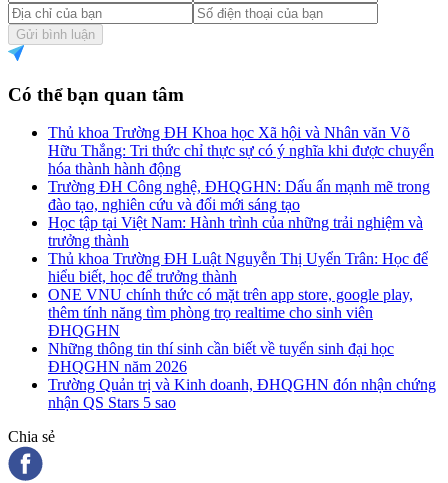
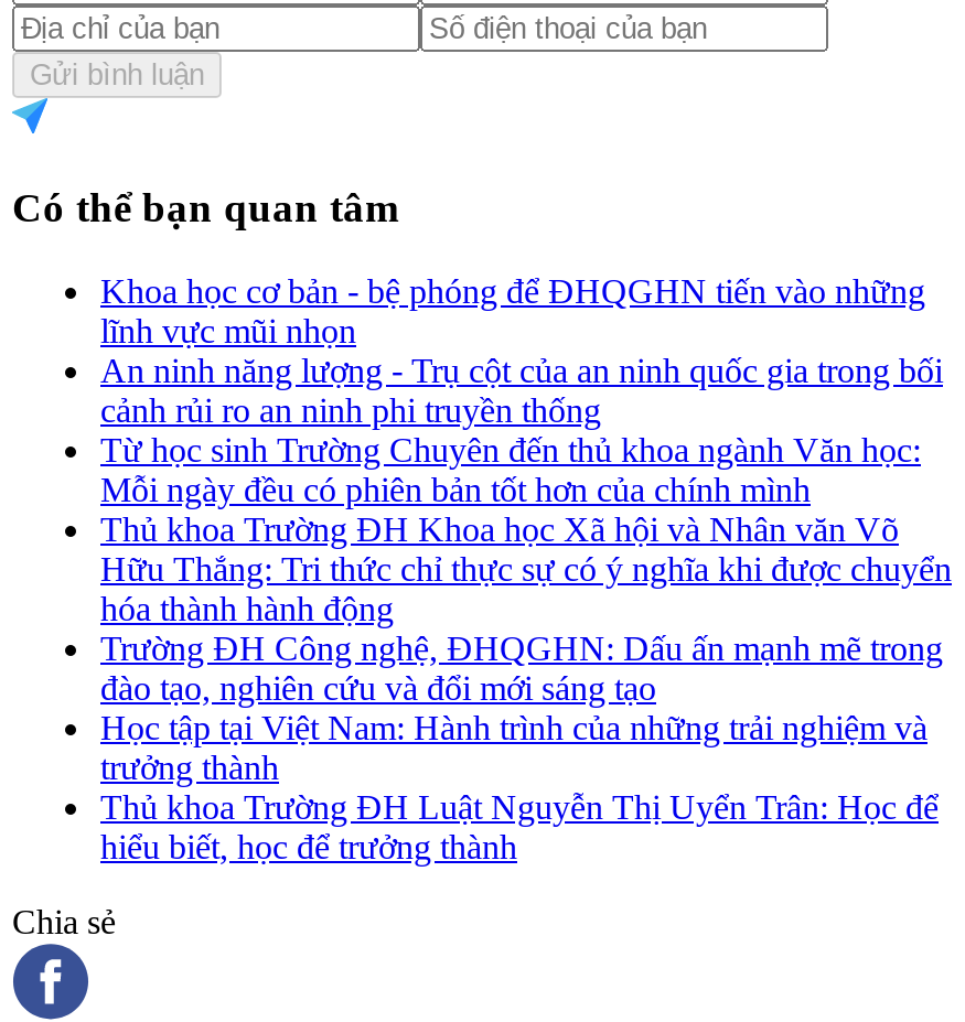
none -> [100,273,943,509] Khoa học cơ bản - bệ phóng để ĐHQGHN tiến vào những | lĩnh vực mũi nhọn | An ninh năng lượng - Trụ cột của an ninh quốc gia trong bối | cảnh rủi ro an ninh phi truyền thống | Từ học sinh Trường Chuyên đến thủ khoa ngành Văn học: | Mỗi ngày đều có phiên bản tốt hơn của chính mình
moved [48,124,434,285] -> [100,511,952,866]: Thủ khoa Trường ĐH Khoa học Xã hội và Nhân văn Võ | Hữu Thắng: Tri thức chỉ thực sự có ý nghĩa khi được chuyển | hóa thành hành động | ... | Thủ khoa Trường ĐH Luật Nguyễn Thị Uyển Trân: Học để | hiểu biết, học để trưởng thành
[48,286,436,411] ONE VNU chính thức có mặt trên app store, google play, | thêm tính năng tìm phòng trọ realtime cho sinh viên | ĐHQGHN | Những thông tin thí sinh cần biết về tuyển sinh đại học | ĐHQGHN năm 2026 | Trường Quản trị và Kinh doanh, ĐHQGHN đón nhận chứng | nhận QS Stars 5 sao -> none

